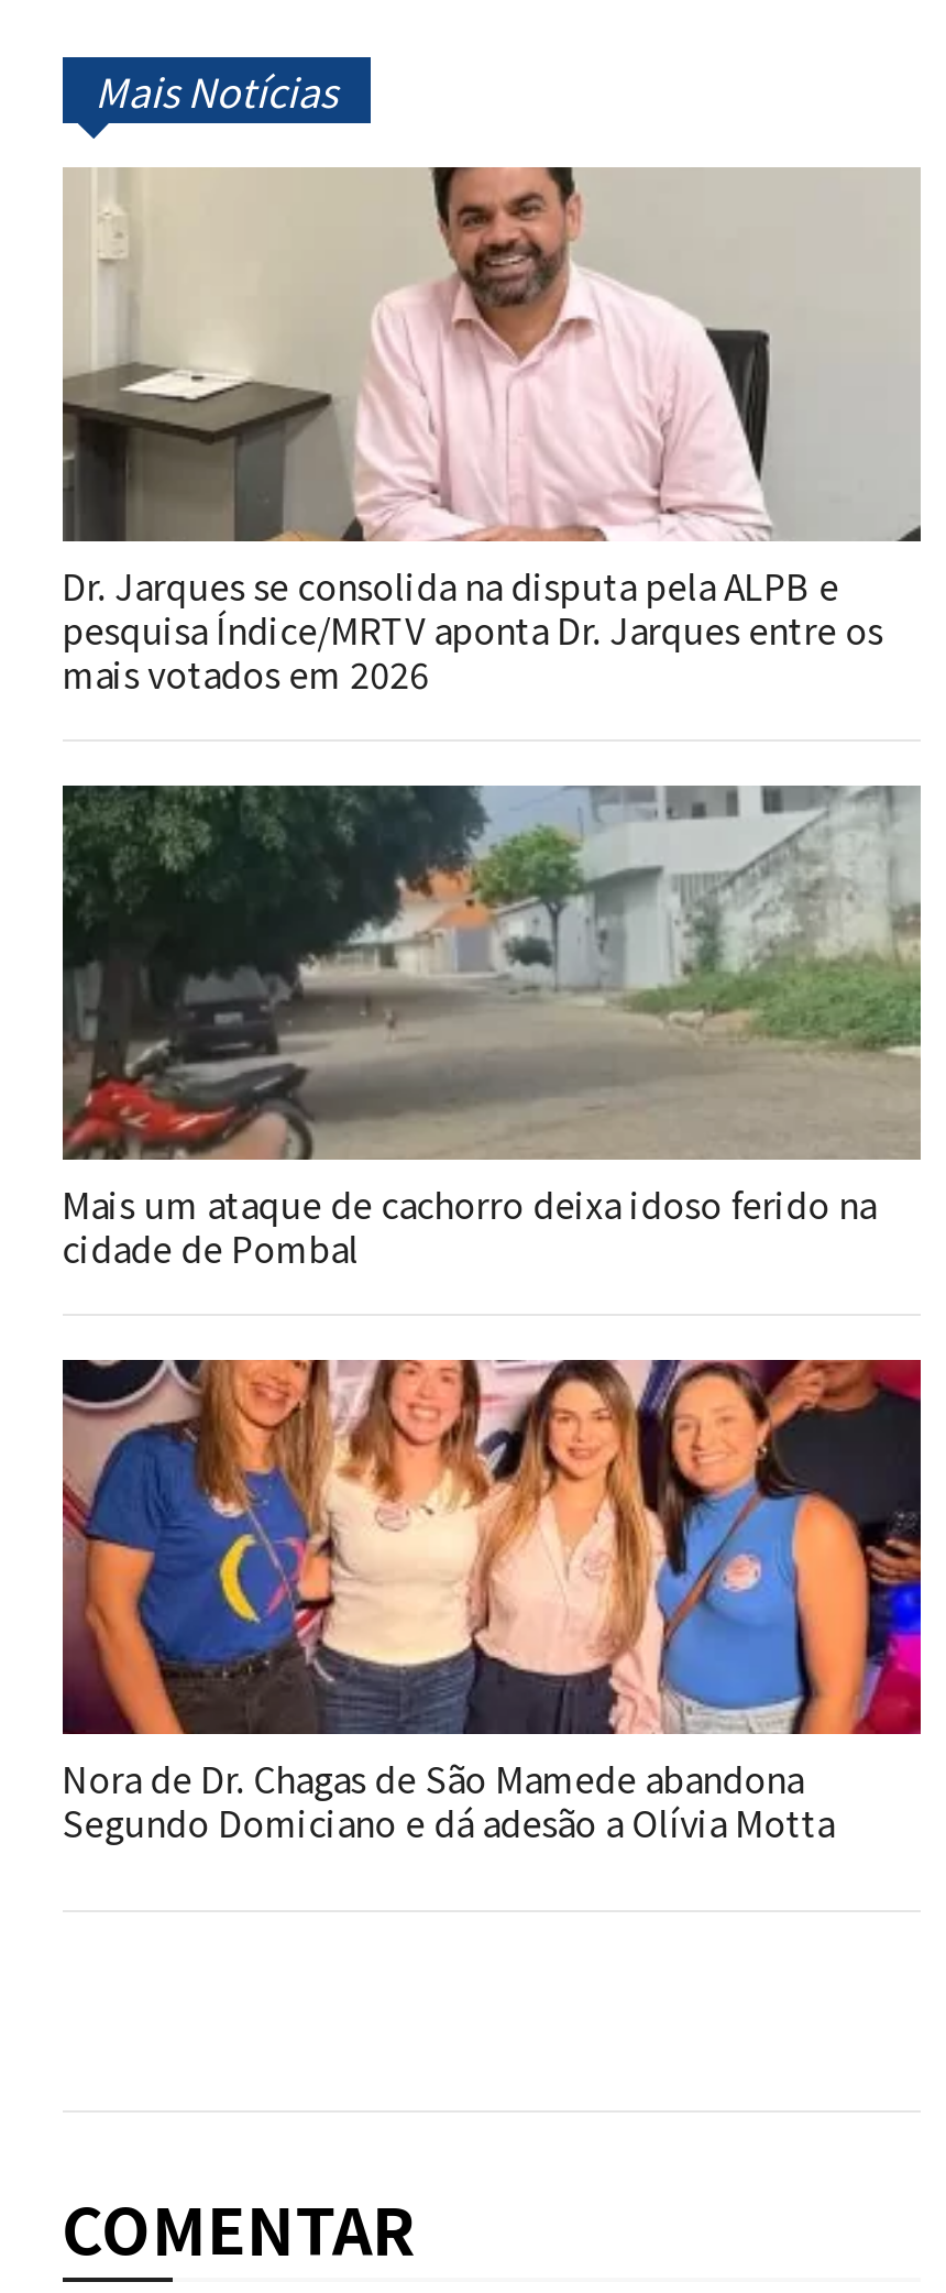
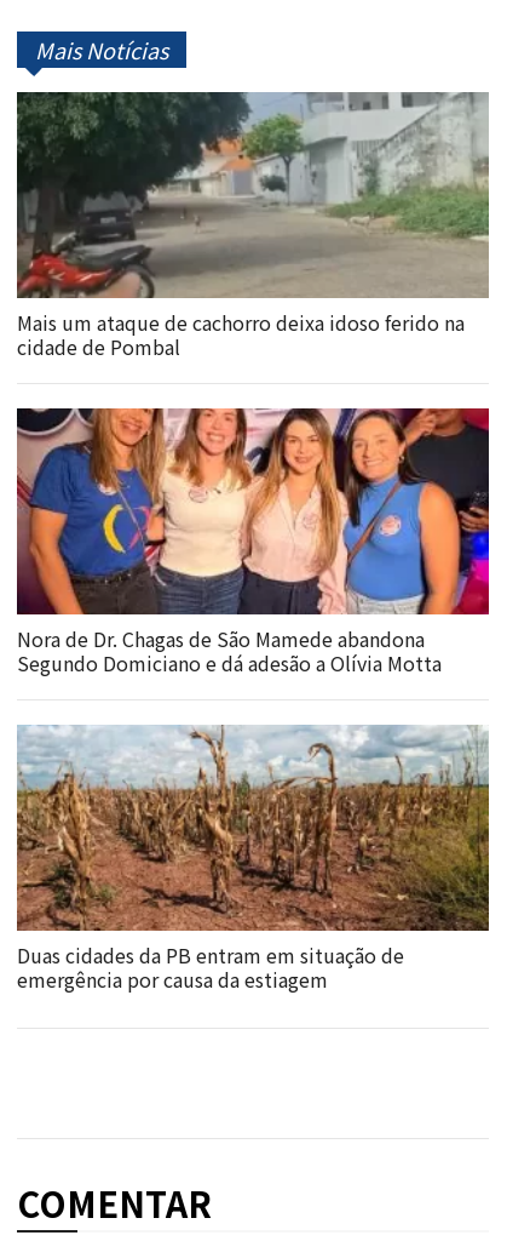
[62,165,921,699] [image] | Dr. Jarques se consolida na disputa pela ALPB e | pesquisa Índice/MRTV aponta Dr. Jarques entre os | mais votados em 2026 -> none
moved [61,781,925,1848] -> [16,90,491,677]: [image] | Mais um ataque de cachorro deixa idoso ferido na | cidade de Pombal | Nora de Dr. Chagas de São Mamede abandona | Segundo Domiciano e dá adesão a Olívia Motta
none -> [16,725,490,993] [image] | Duas cidades da PB entram em situação de | emergência por causa da estiagem

